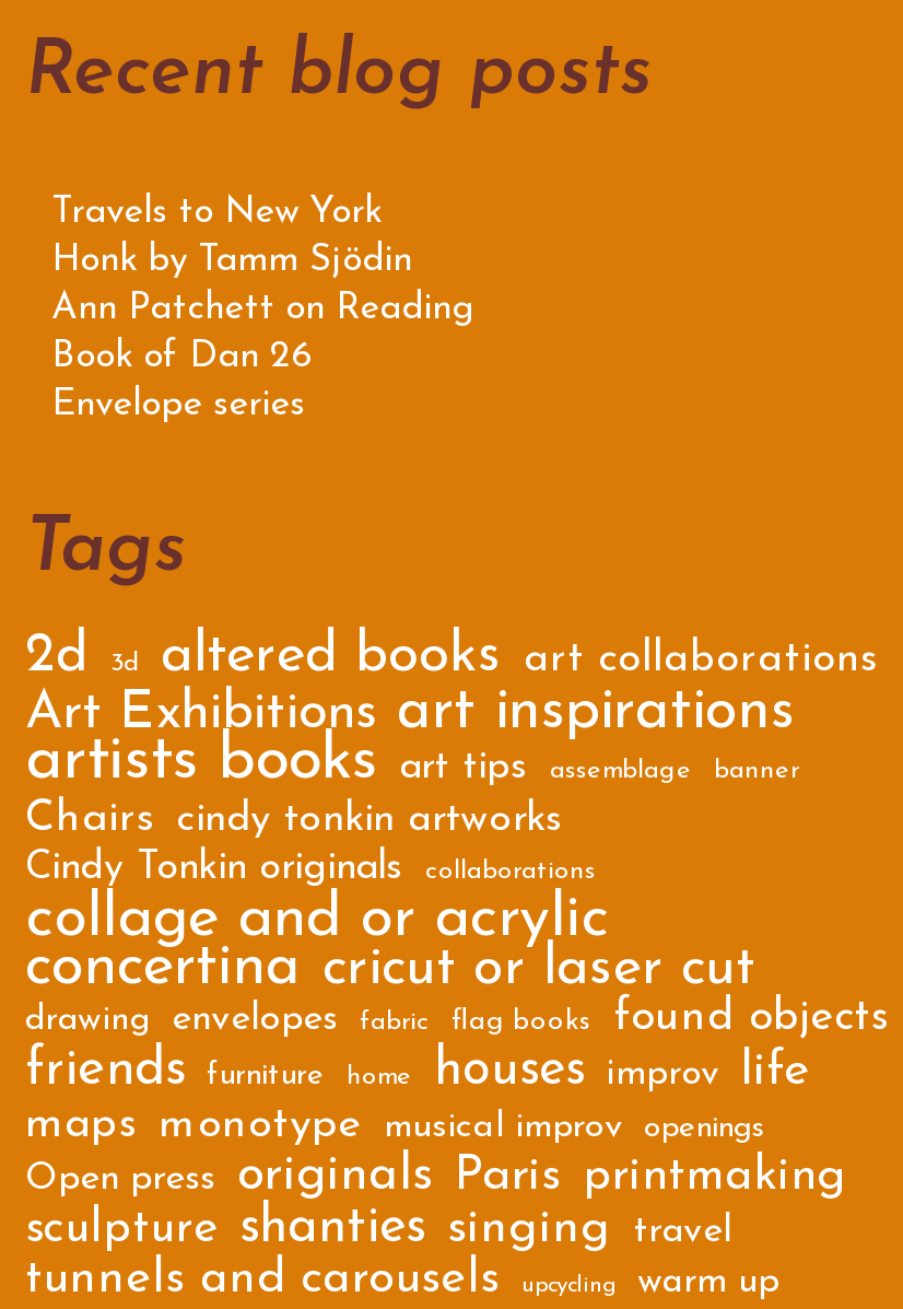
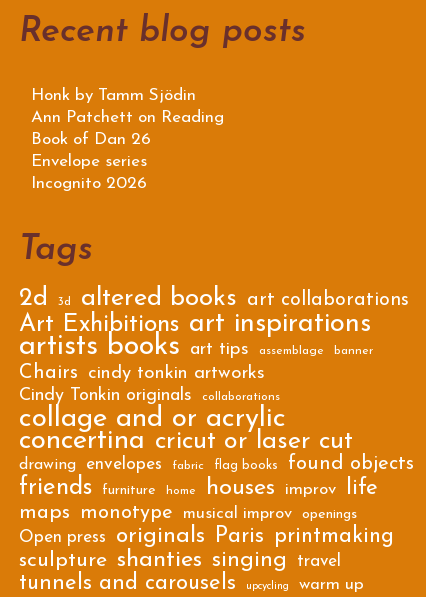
[51,194,382,231] Travels to New York -> none
moved [51,242,473,423] -> [31,87,224,170]: Honk by Tamm Sjödin | Ann Patchett on Reading | Book of Dan 26 | Envelope series
none -> [31,175,147,192] Incognito 2026

